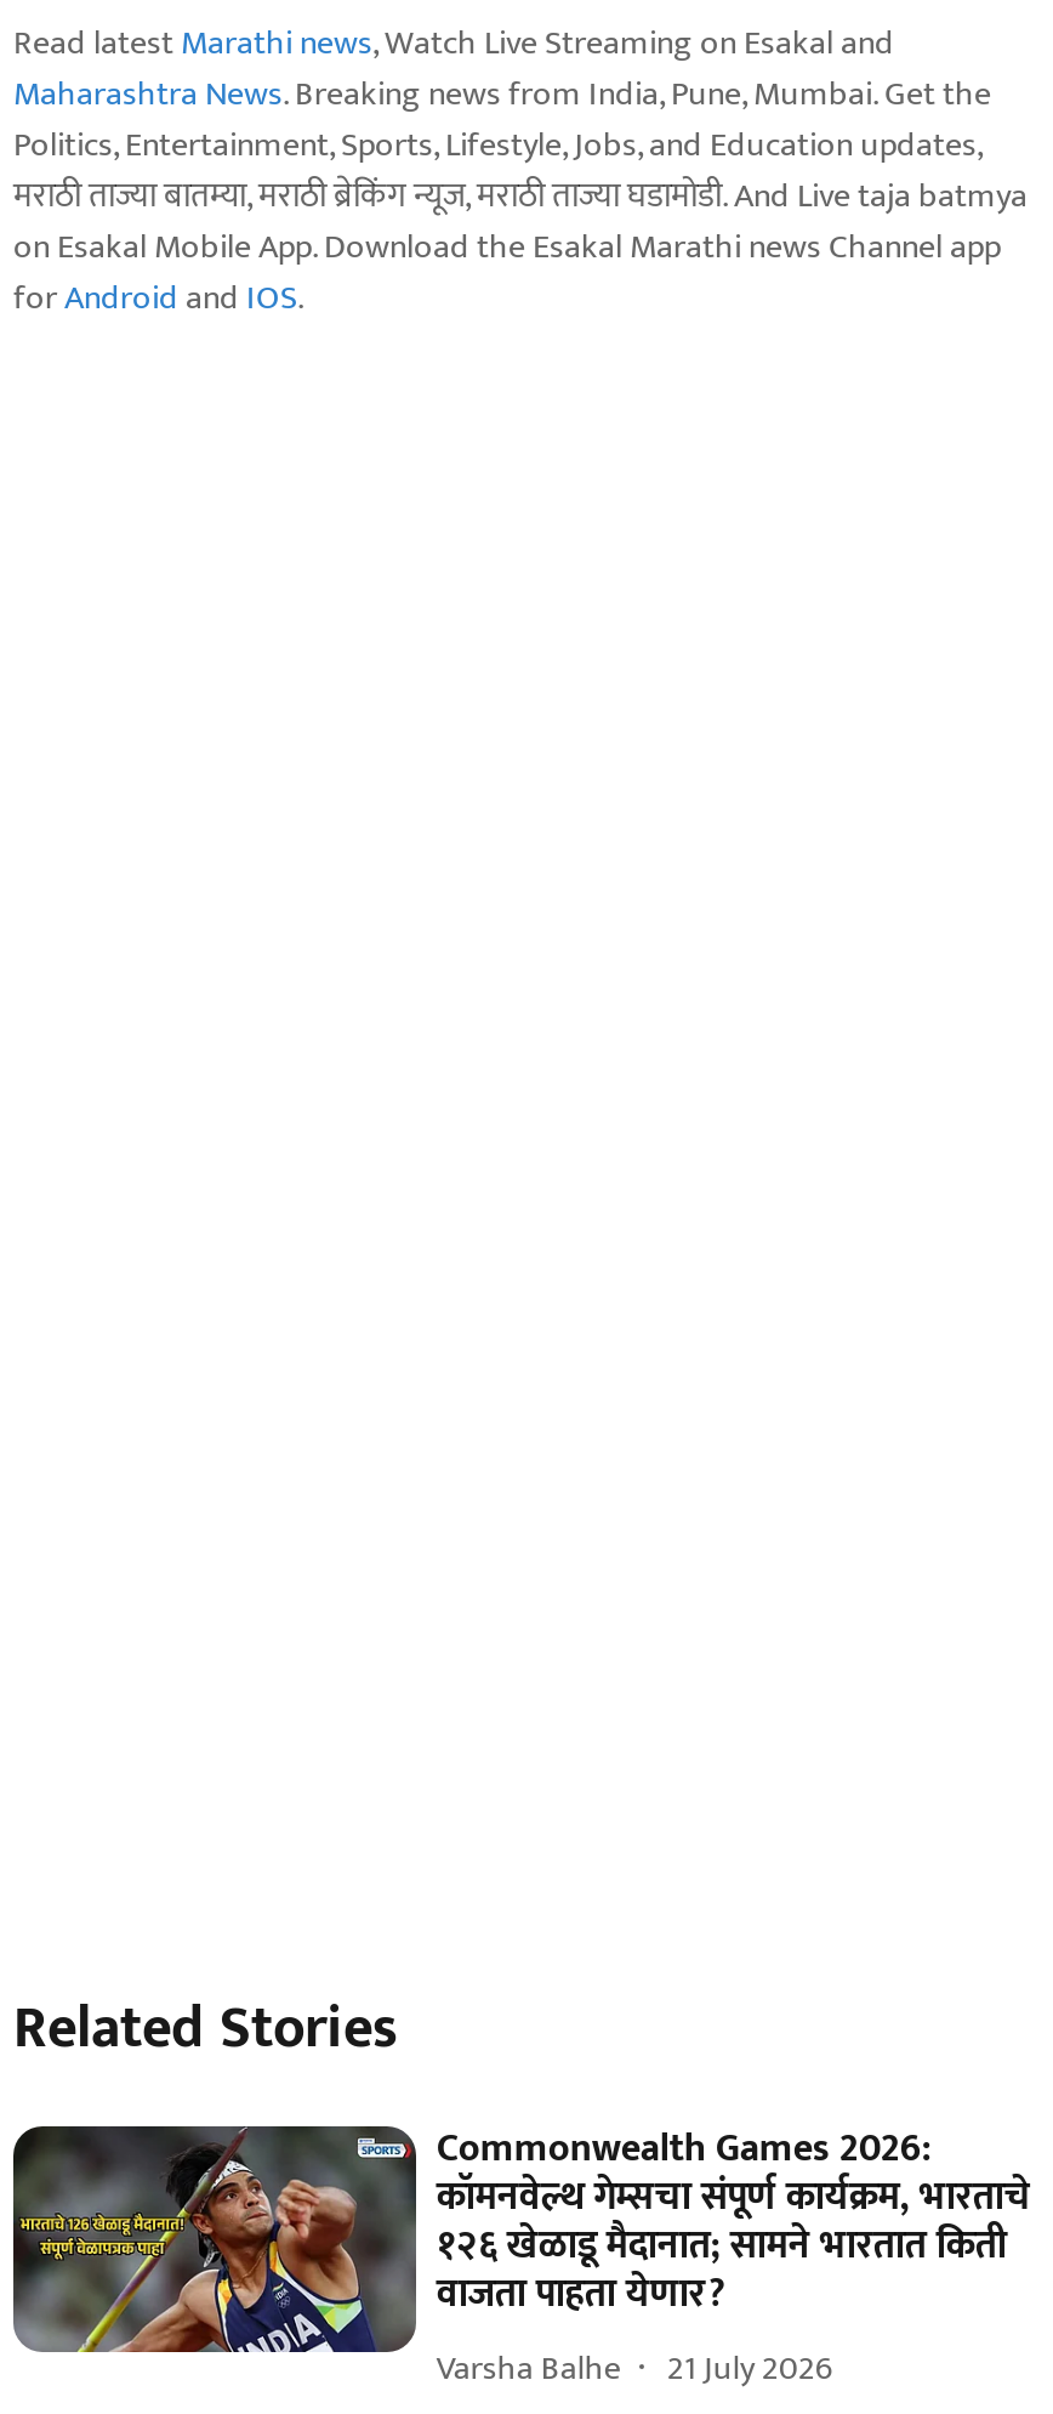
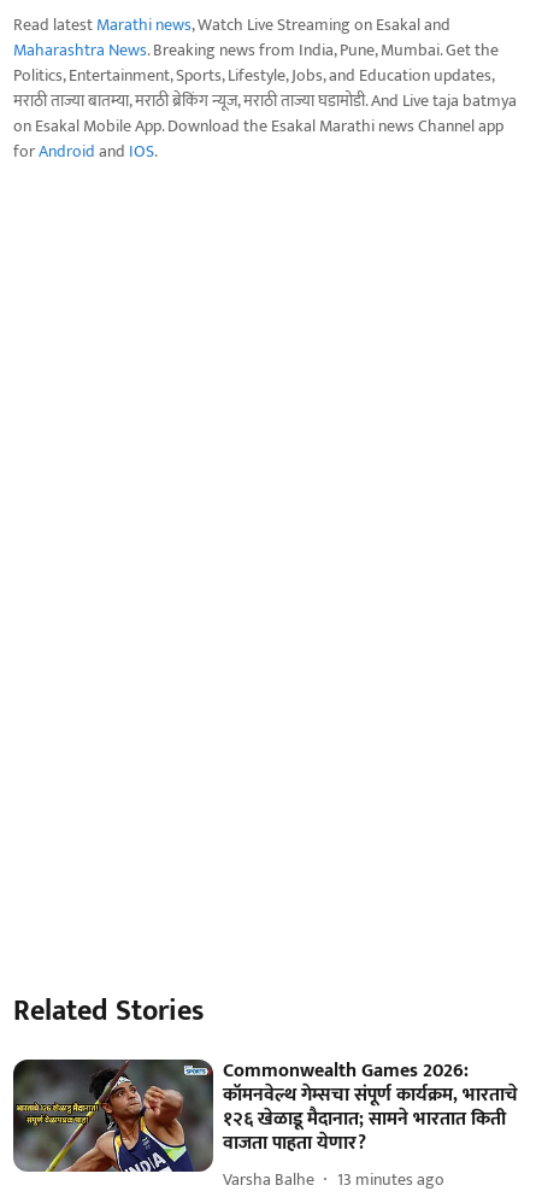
[436,2340,832,2396] Varsha Balhe 21 July 2026 -> [223,1166,445,1193] Varsha Balhe 13 minutes ago

